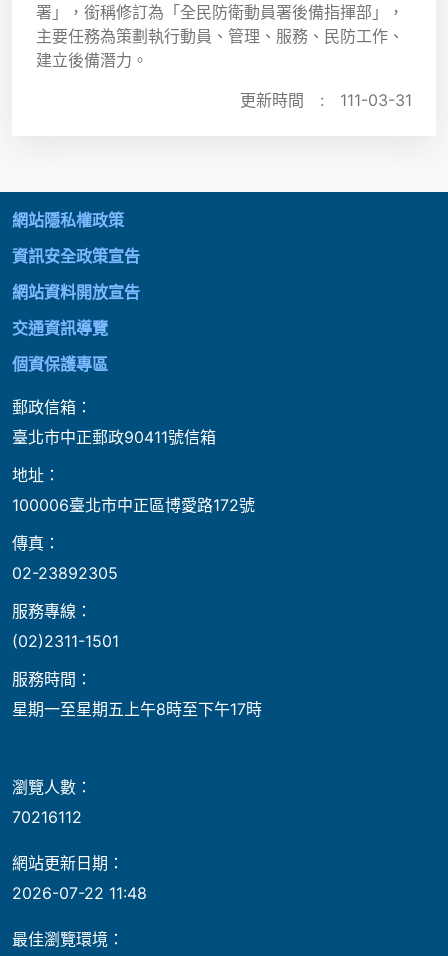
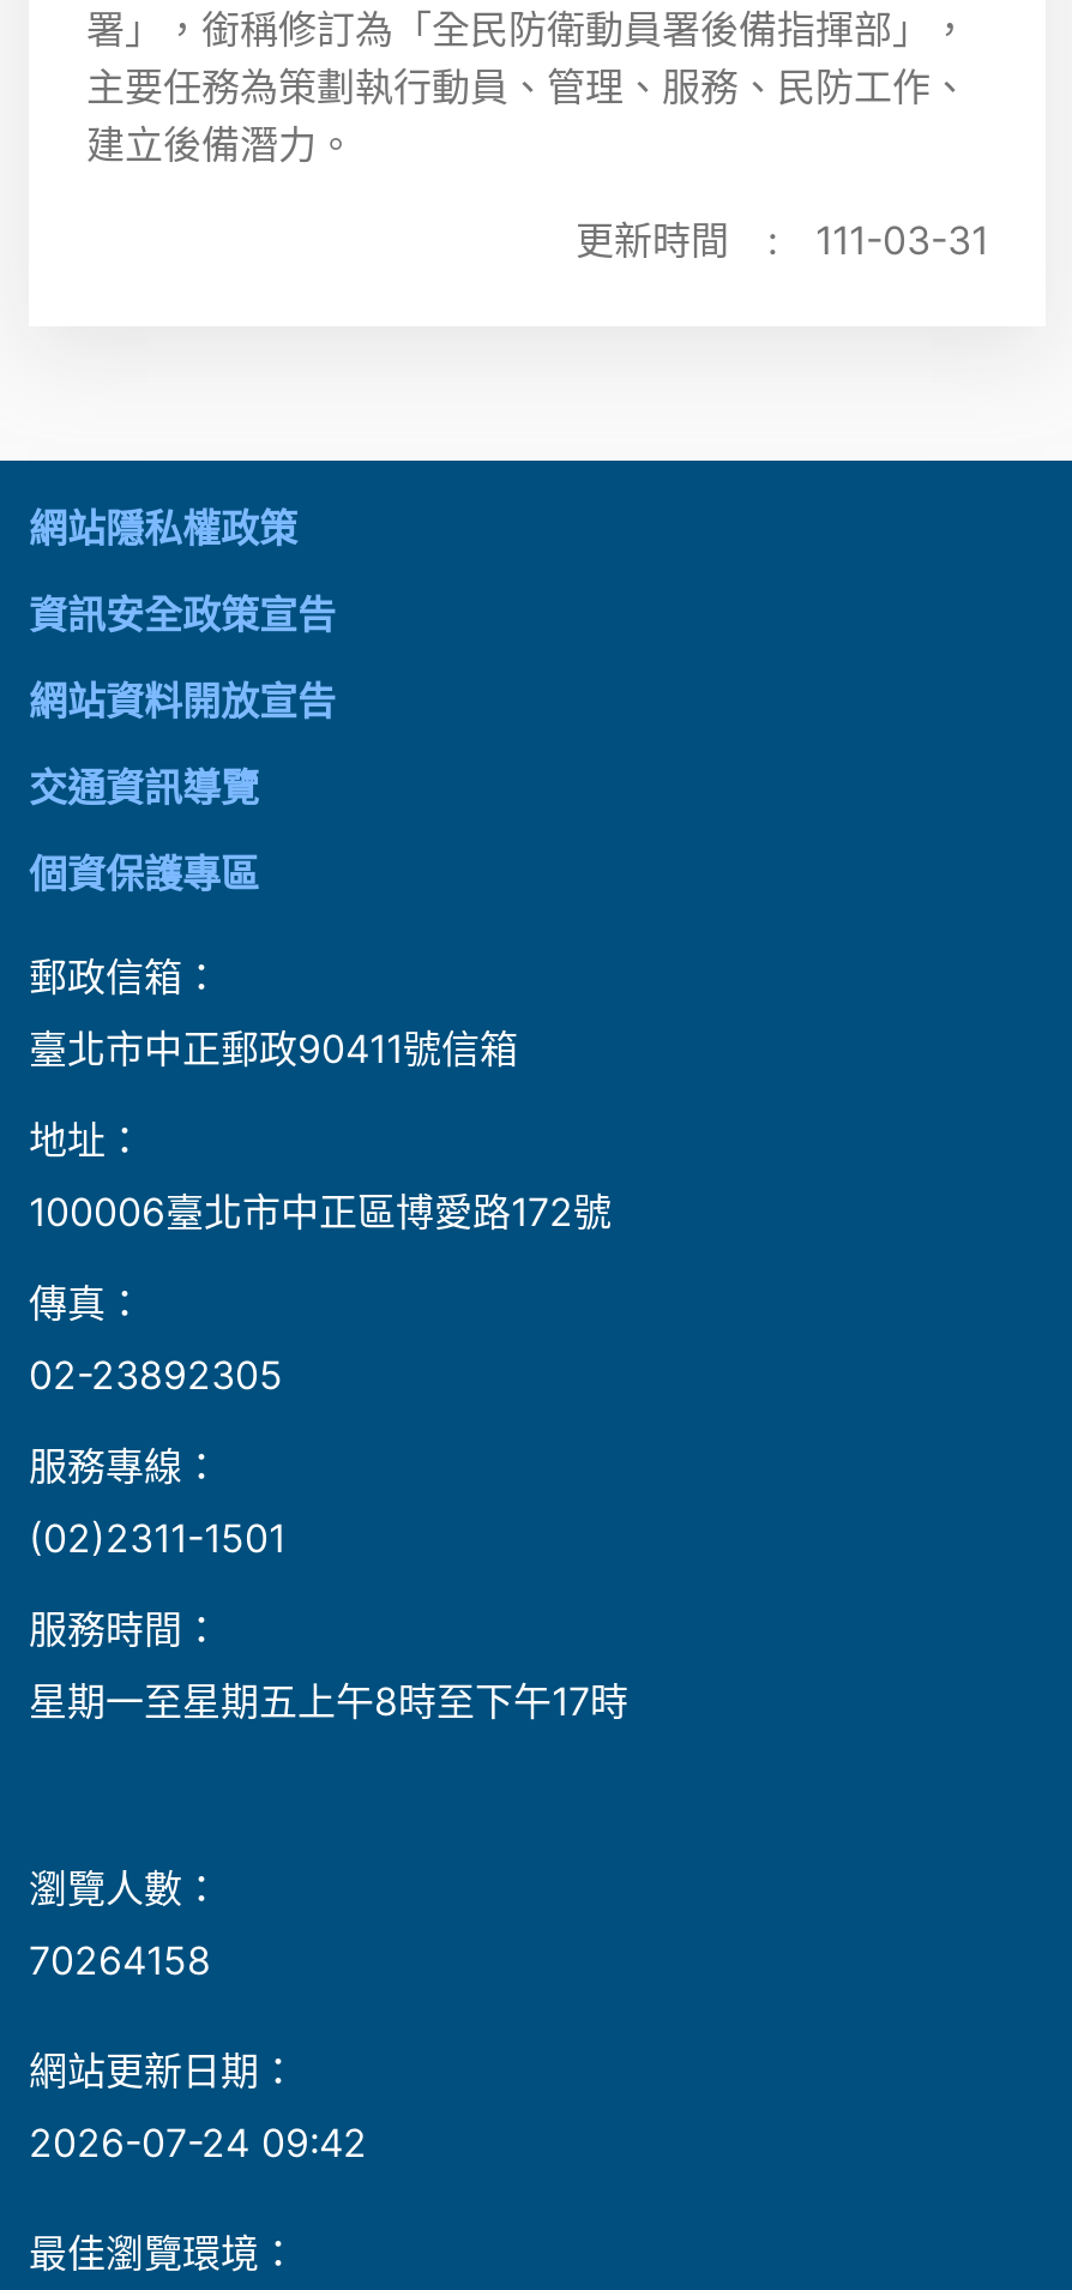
[12,807,82,827] 70216112 -> [29,1936,211,1984] 70264158
[12,883,147,903] 2026-07-22 11:48 -> [29,2118,367,2166] 2026-07-24 09:42

